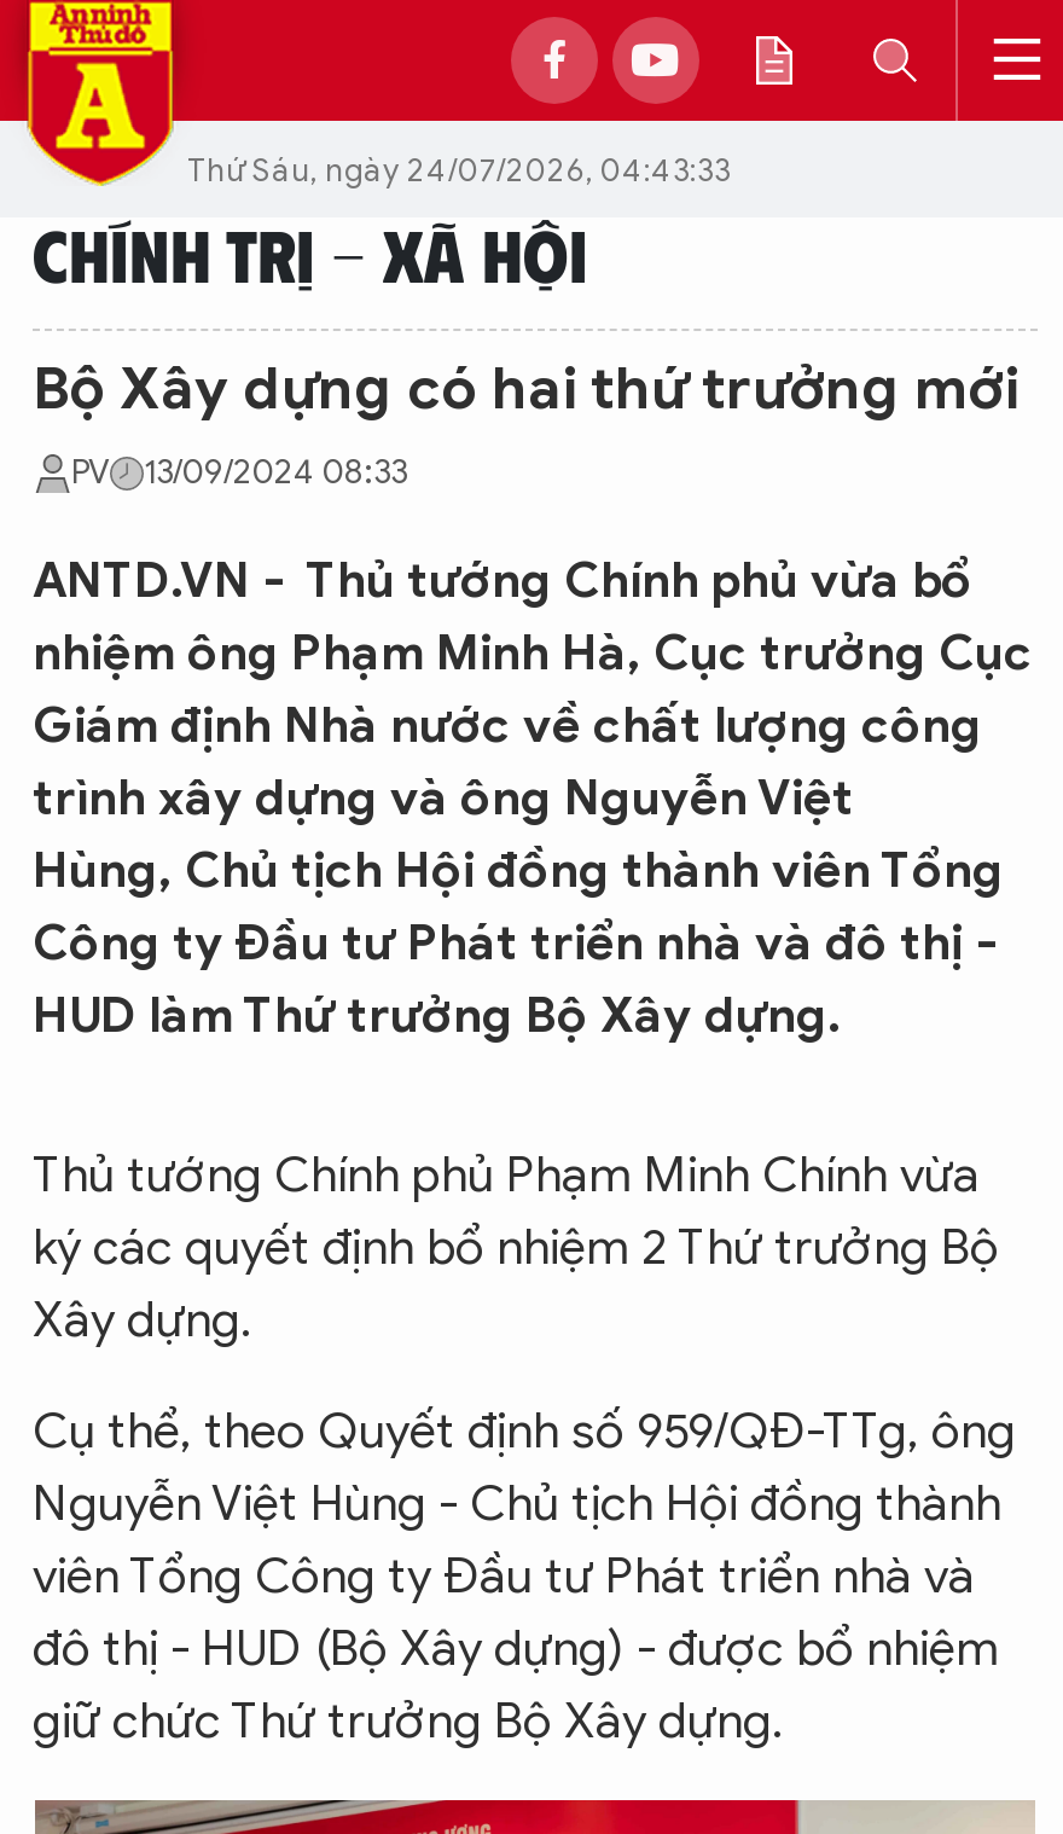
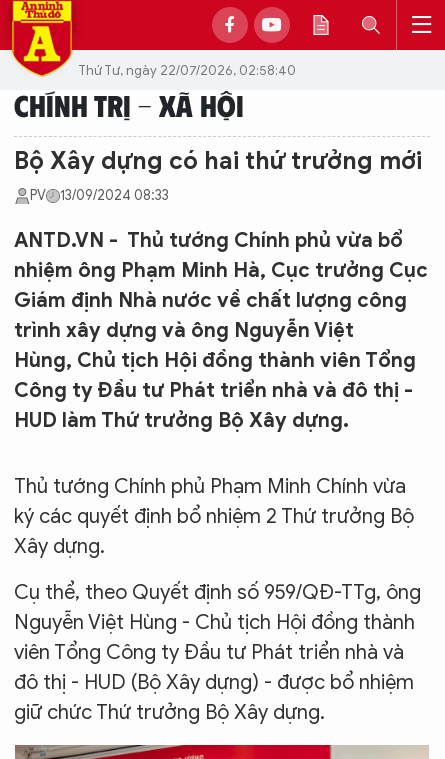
[187,149,731,190] Thứ Sáu, ngày 24/07/2026, 04:43:33 -> [78,61,296,78] Thứ Tư, ngày 22/07/2026, 02:58:40

